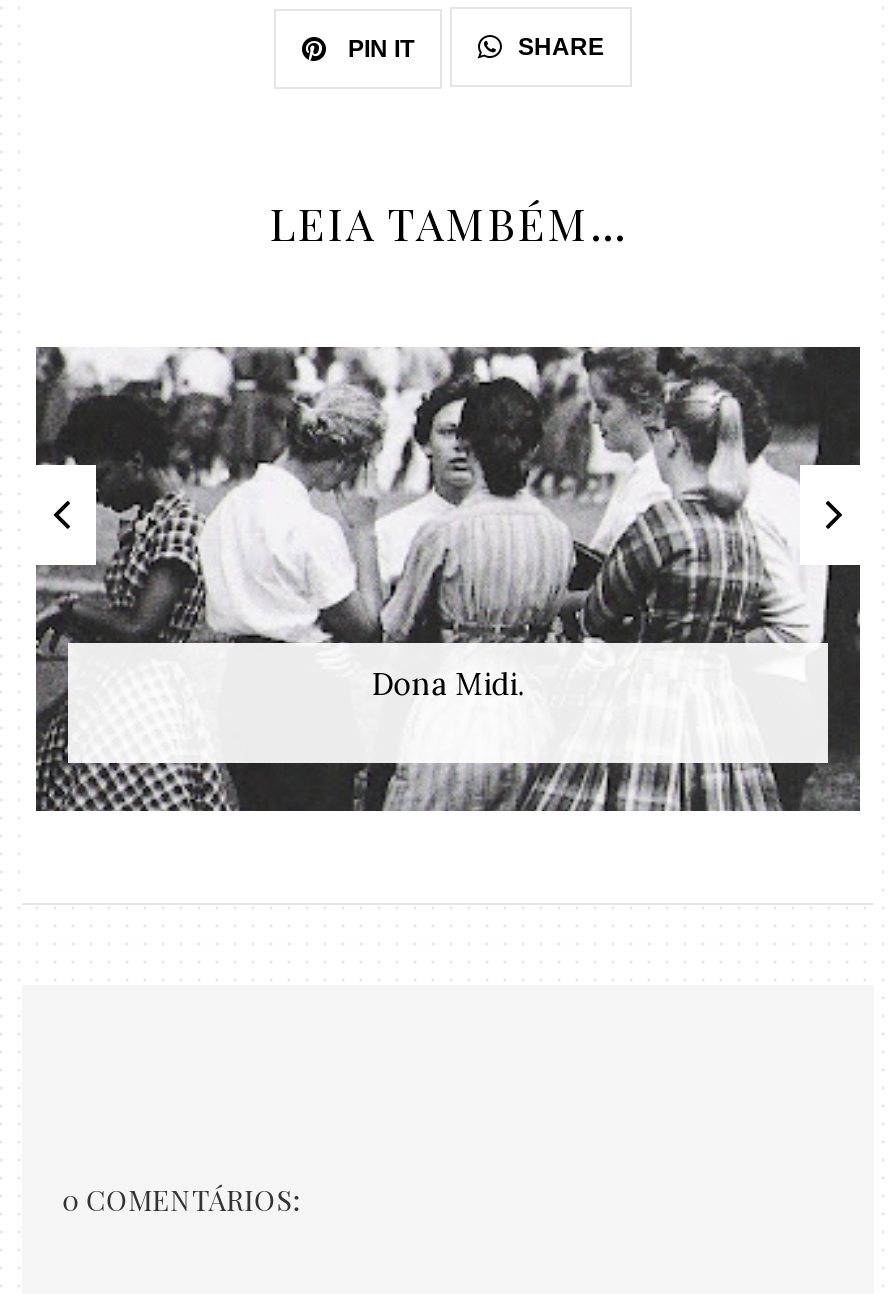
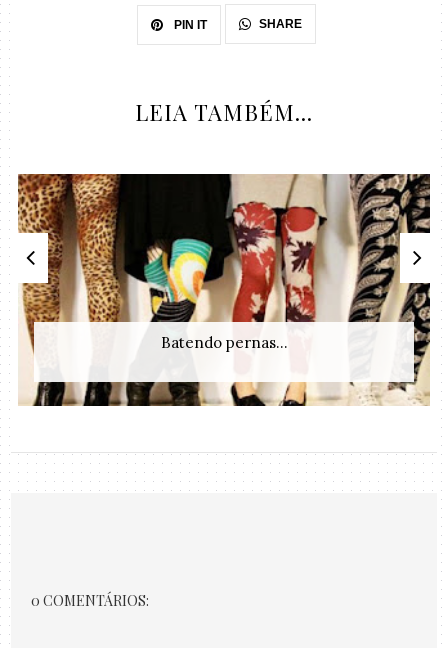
[34,345,862,813] [image] | Dona Midi. -> [17,173,431,407] [image] | Batendo pernas...

